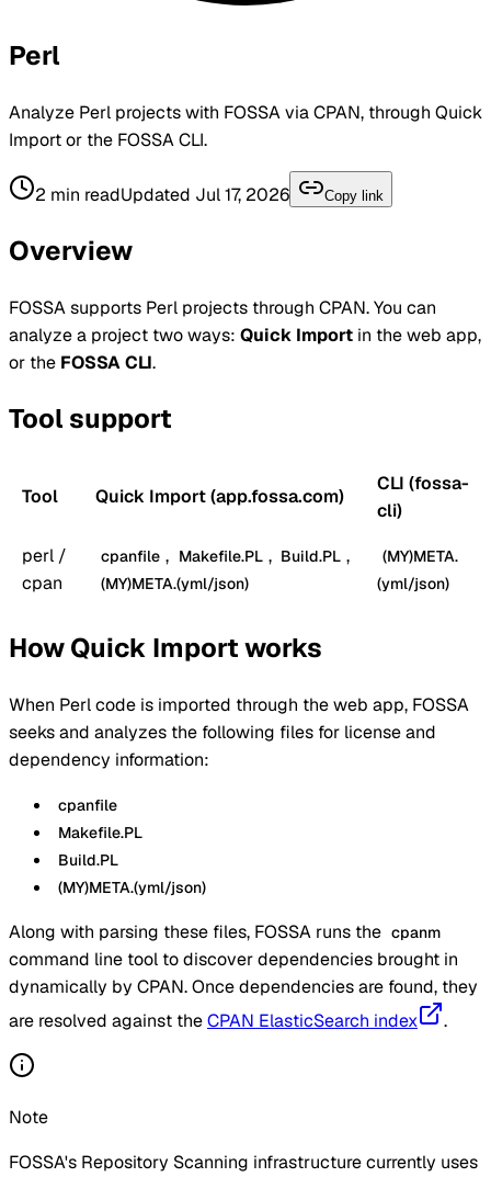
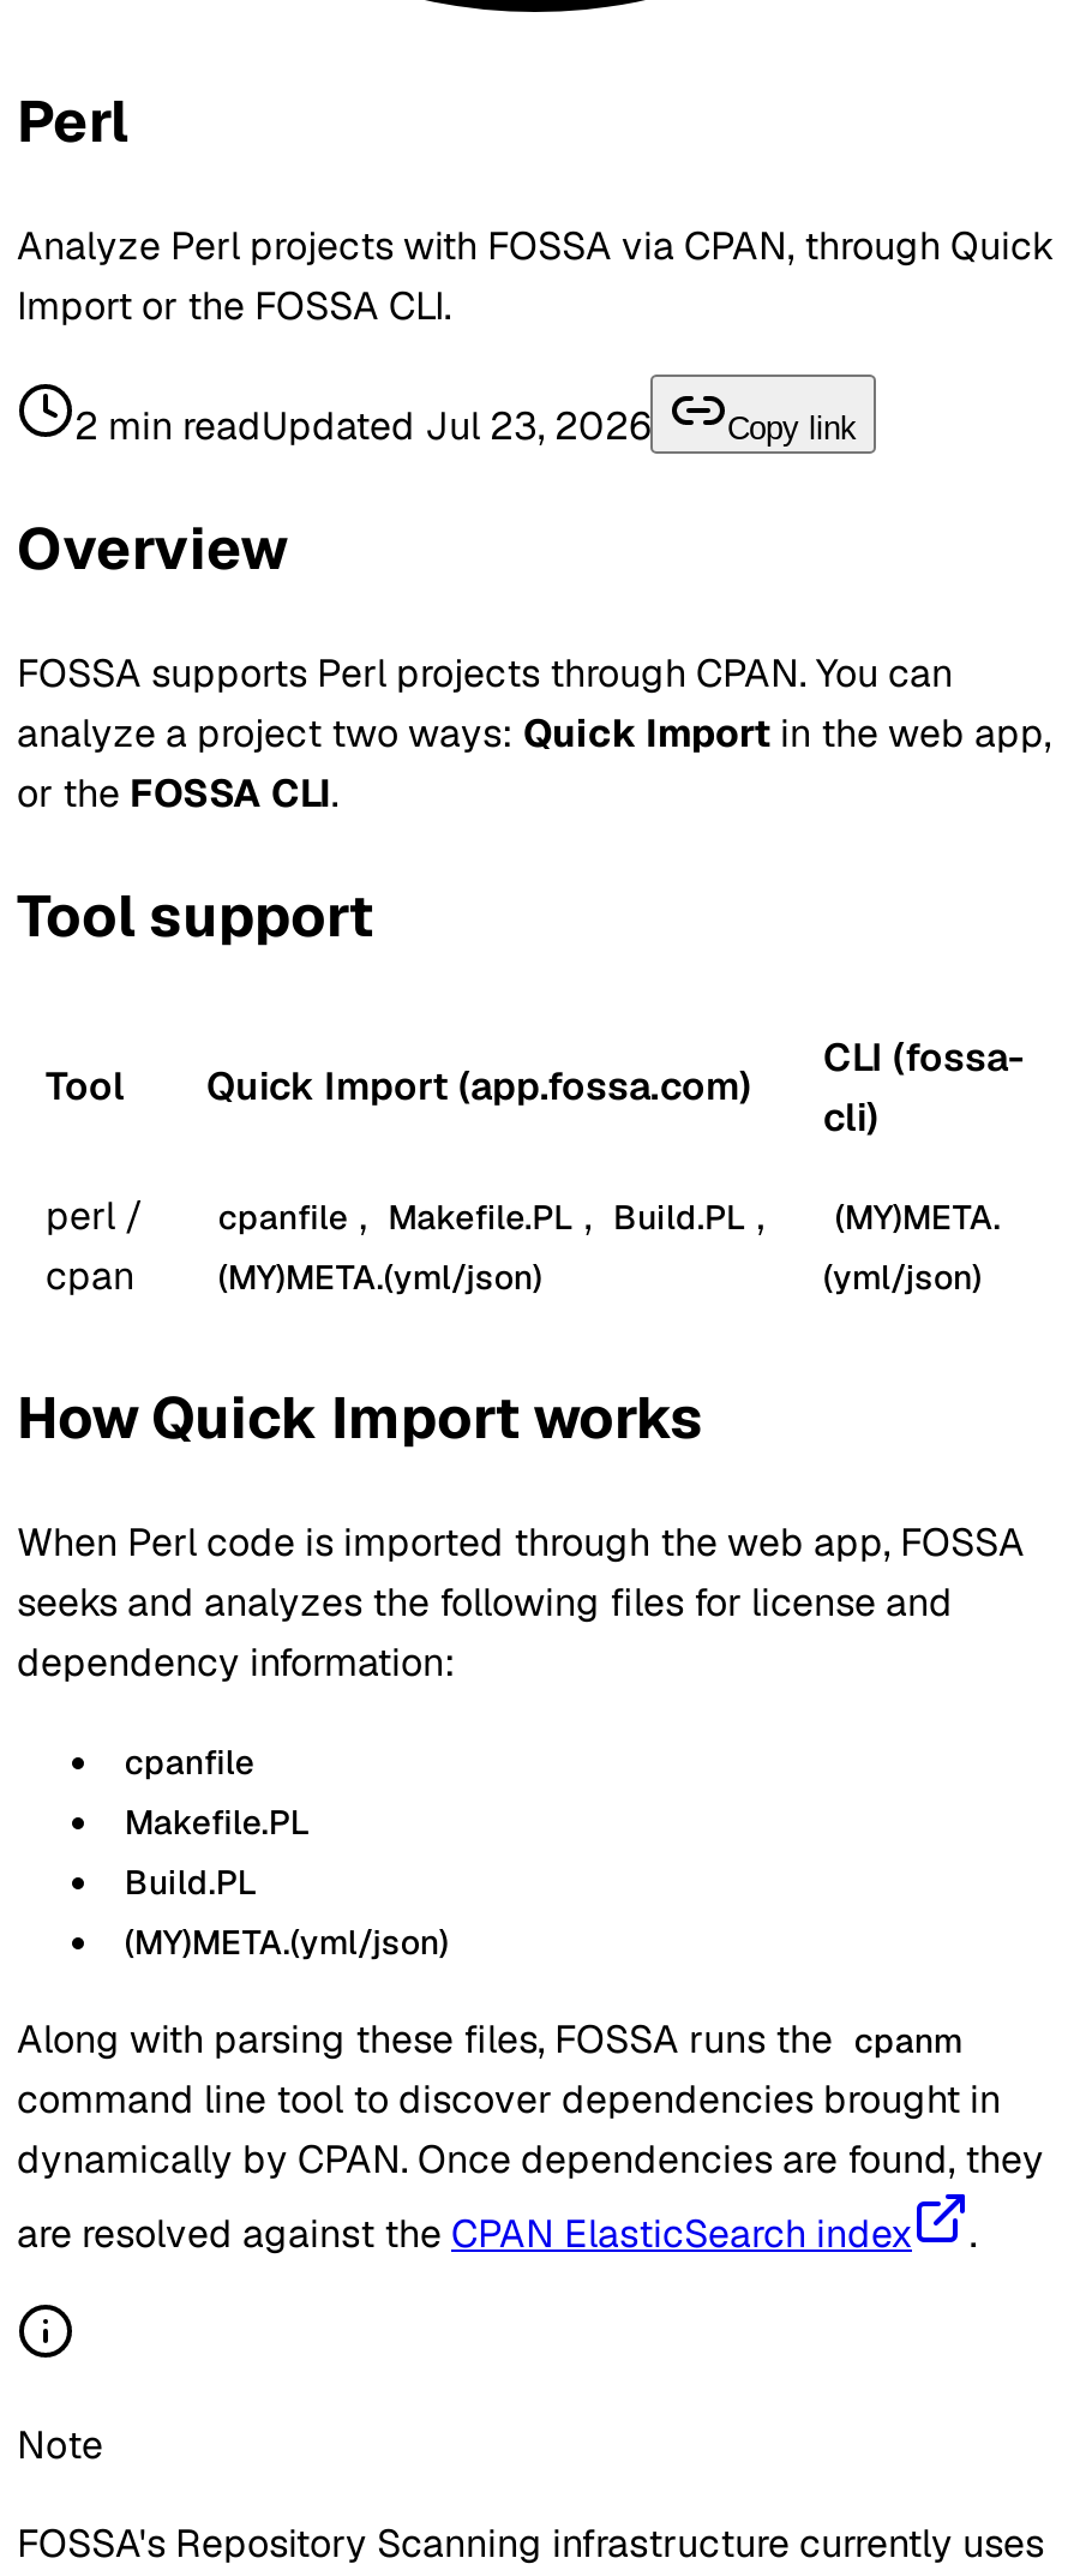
[35,183,289,206] 2 min readUpdated Jul 17, 2026 -> [74,400,650,451] 2 min readUpdated Jul 23, 2026

